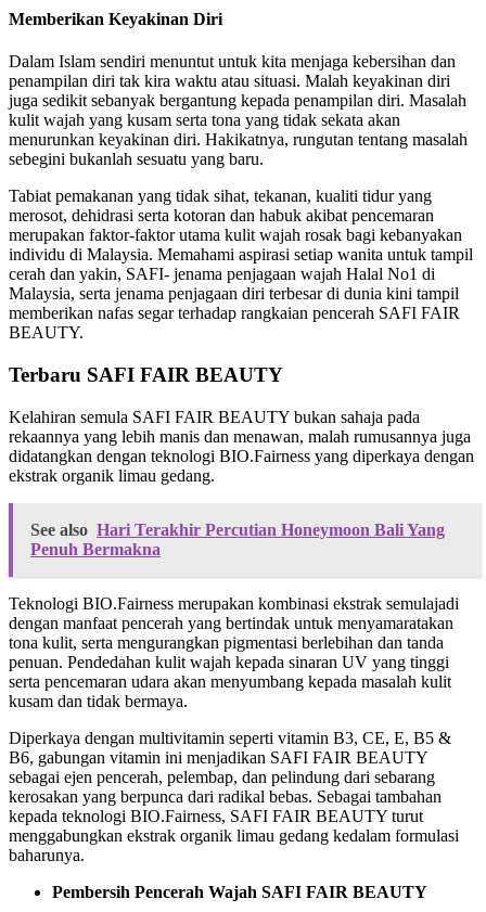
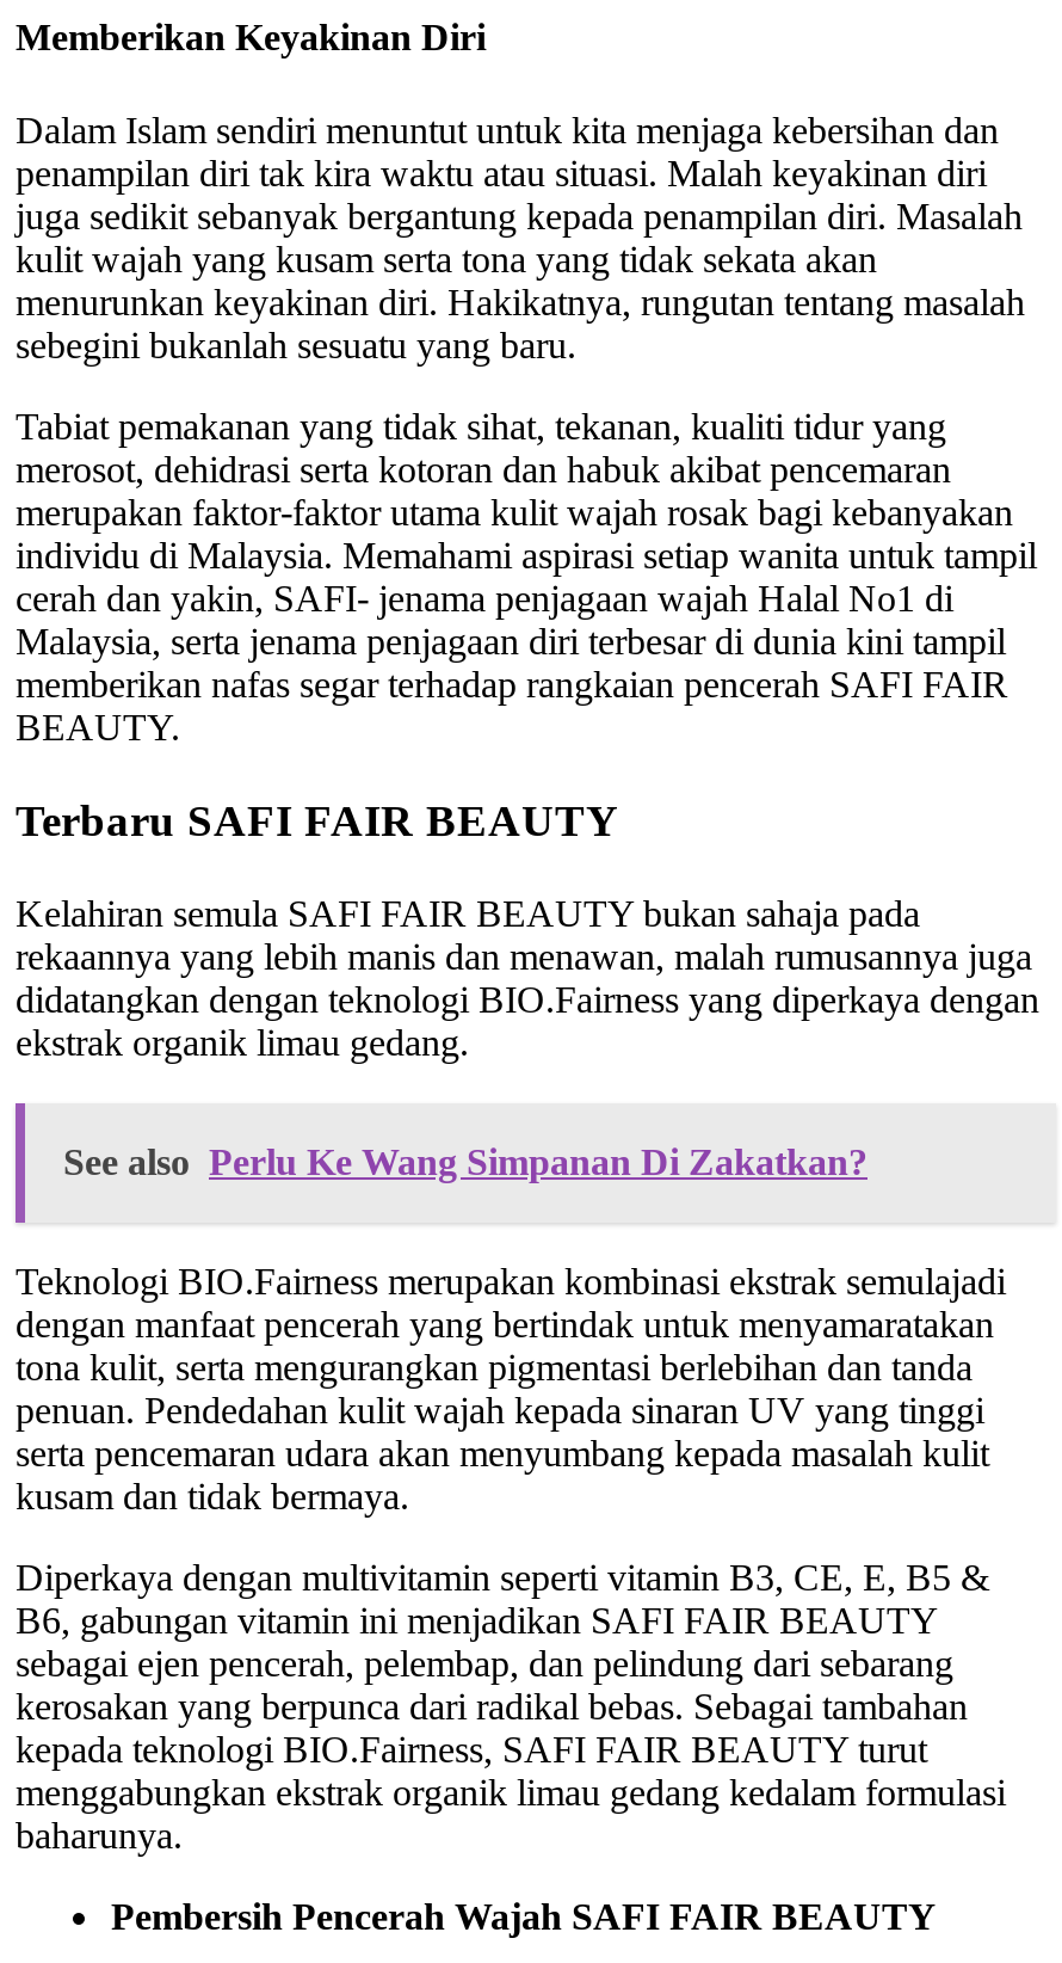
[30,520,445,558] See also Hari Terakhir Percutian Honeymoon Bali Yang | Penuh Bermakna -> [63,1141,867,1181] See also Perlu Ke Wang Simpanan Di Zakatkan?

